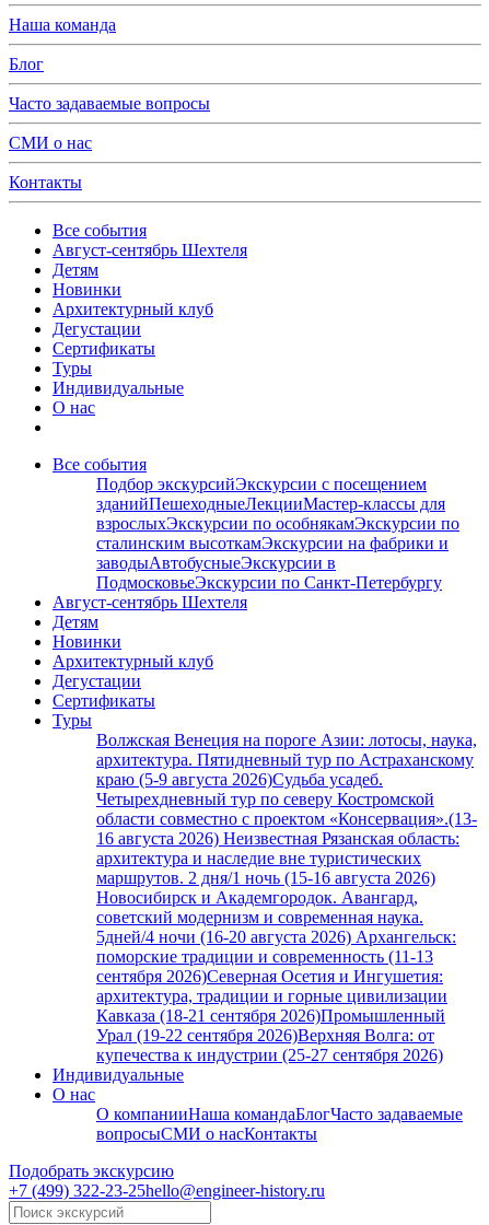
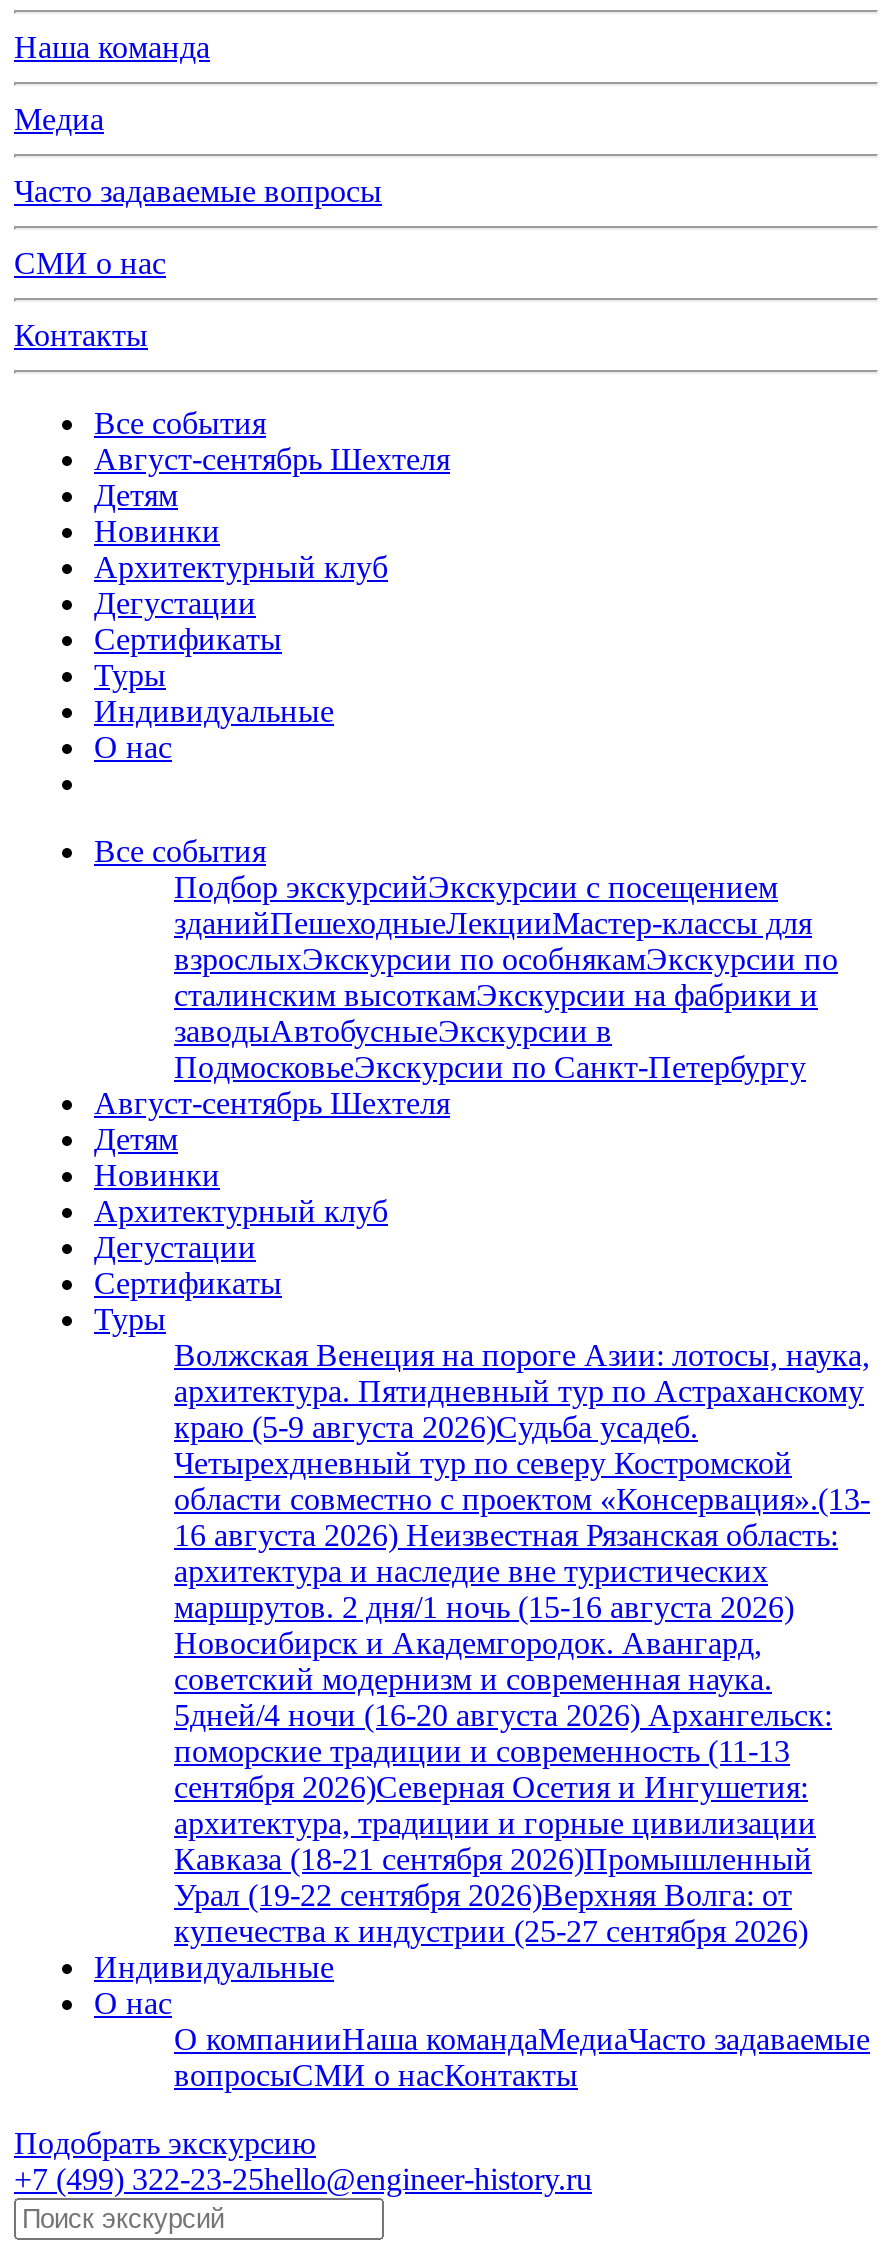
[9,55,44,73] Блог -> [14,102,104,136] Медиа
[96,1105,463,1123] О компанииНаша командаБлогЧасто задаваемые -> [174,2022,870,2056] О компанииНаша командаМедиаЧасто задаваемые

